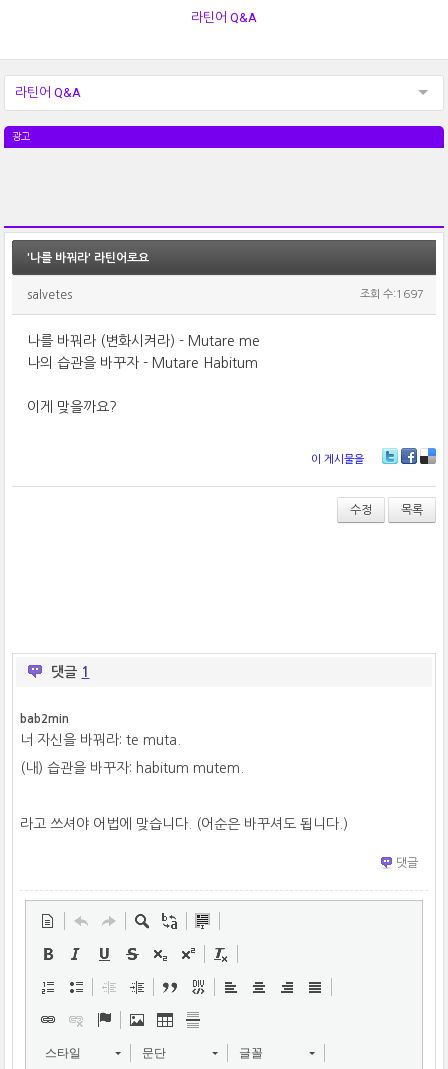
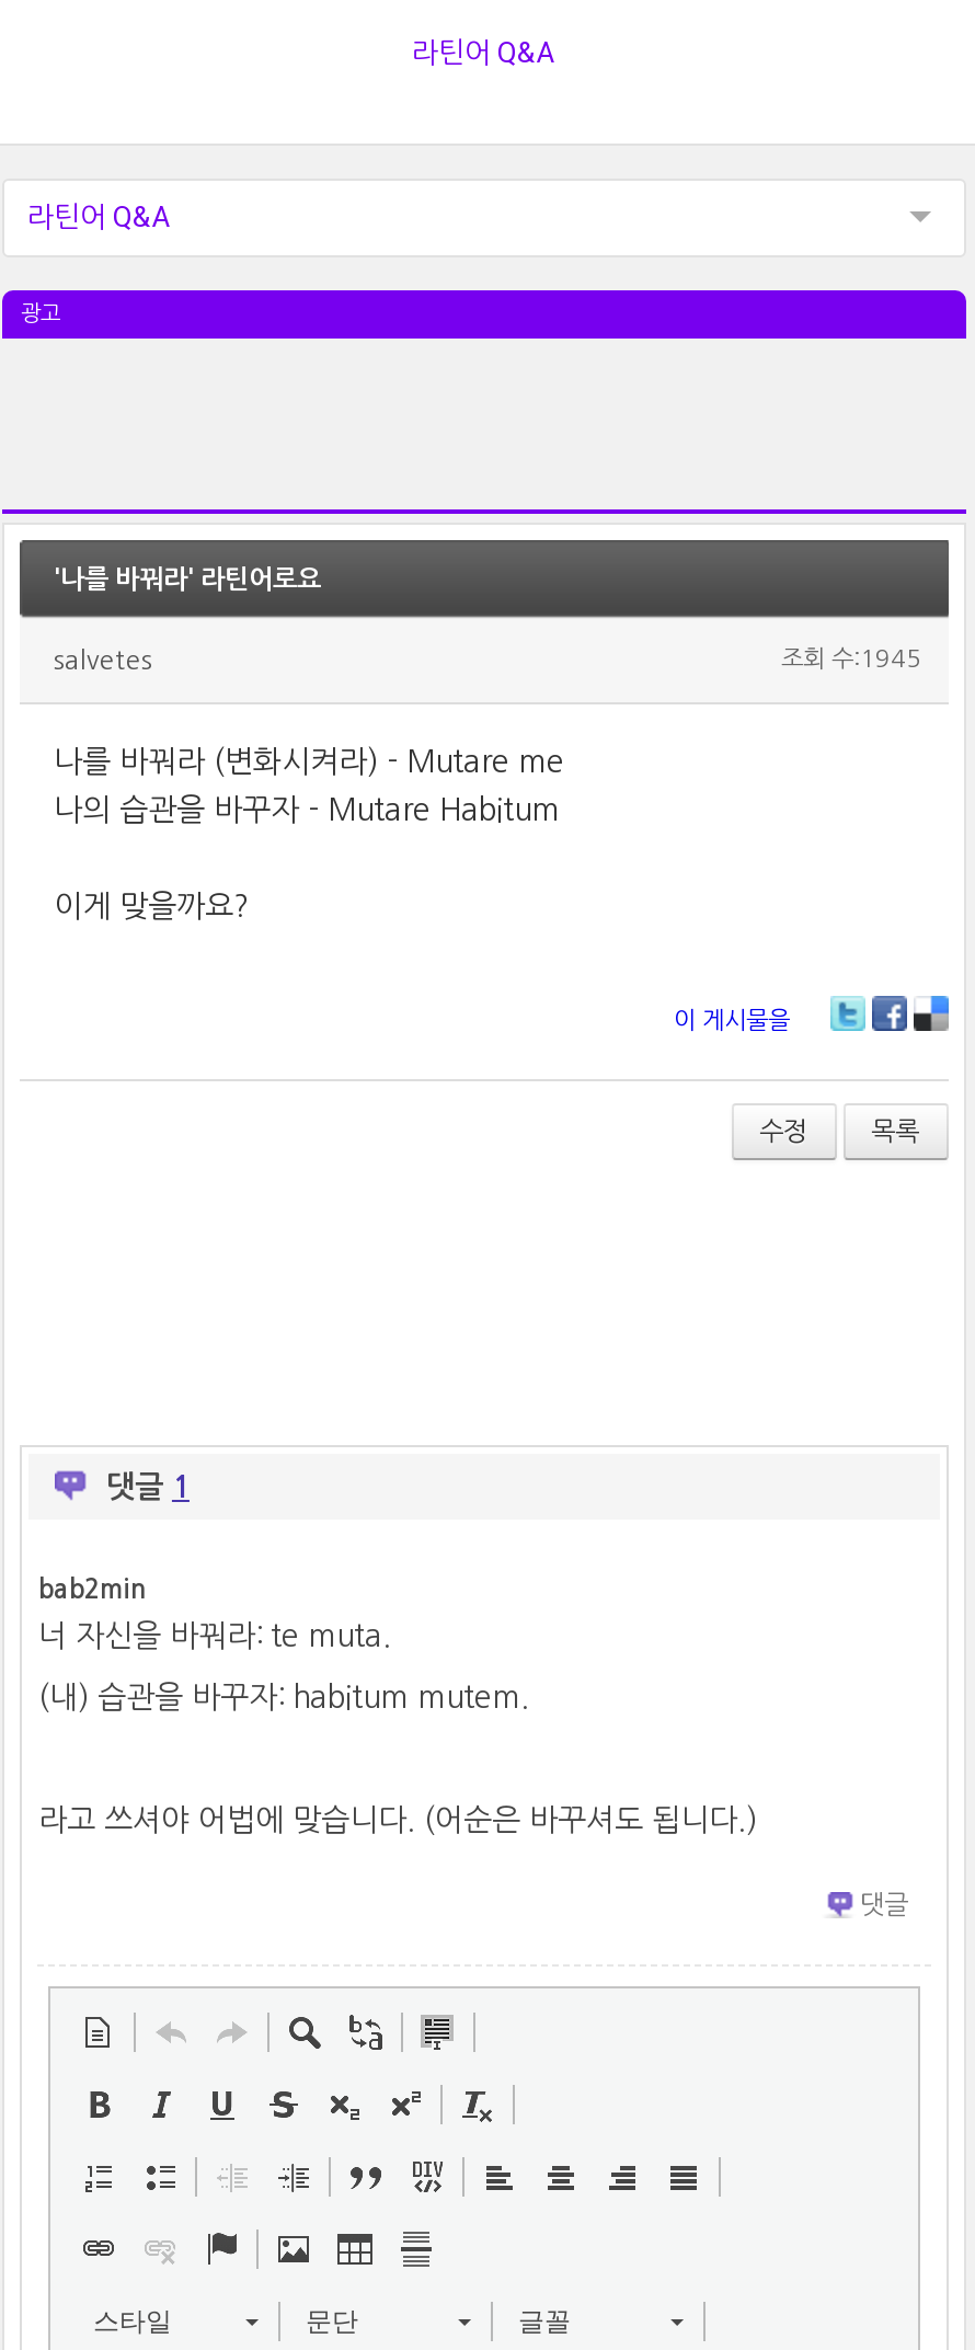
[359,289,423,300] 조회 수:1697 -> [781,647,921,671] 조회 수:1945

